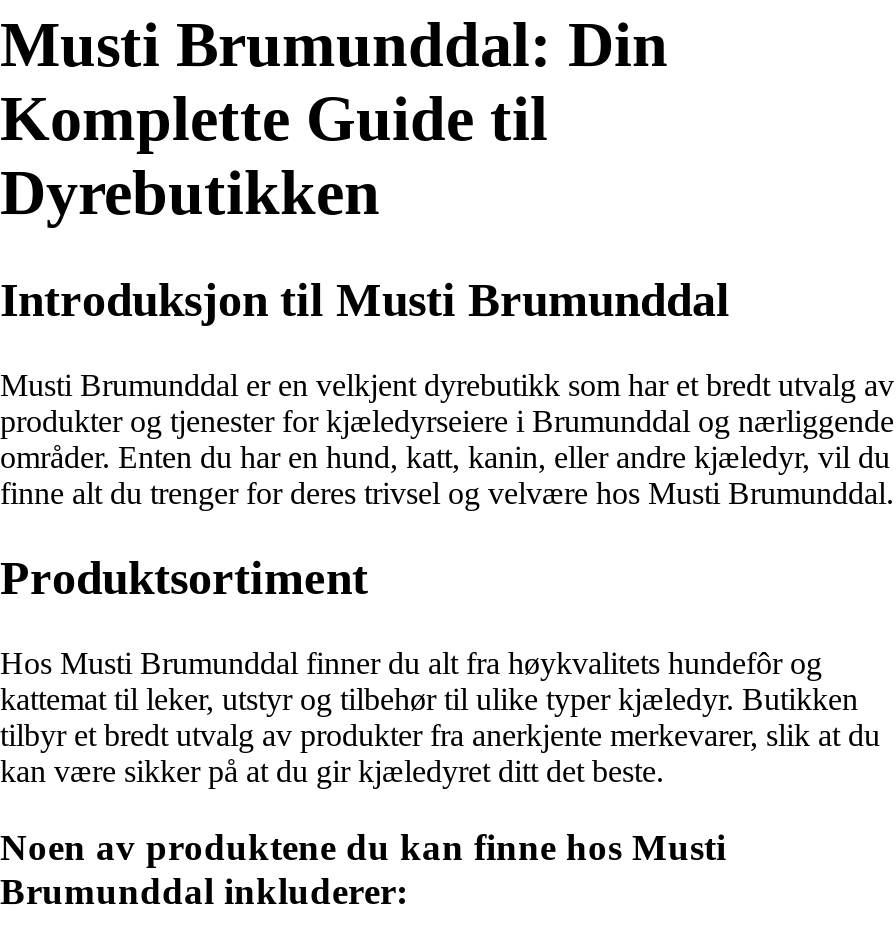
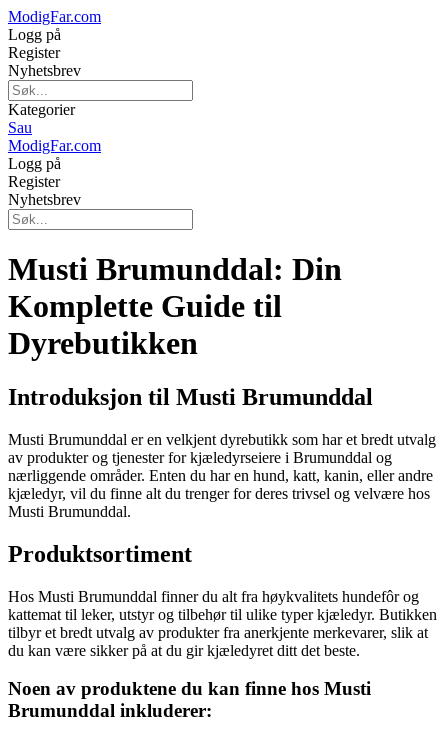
none -> [8,8,101,208] ModigFar.com | Logg på | Register | Nyhetsbrev | Kategorier | Sau | ModigFar.com | Logg på | Register | Nyhetsbrev

